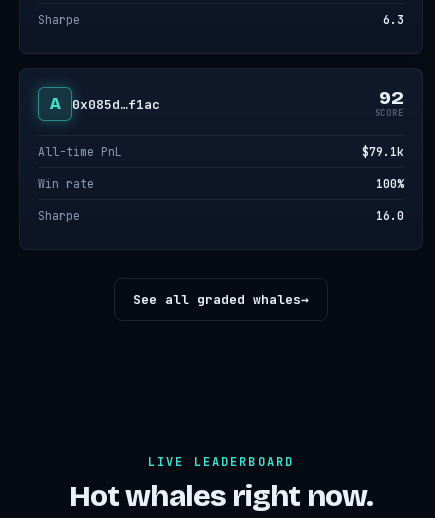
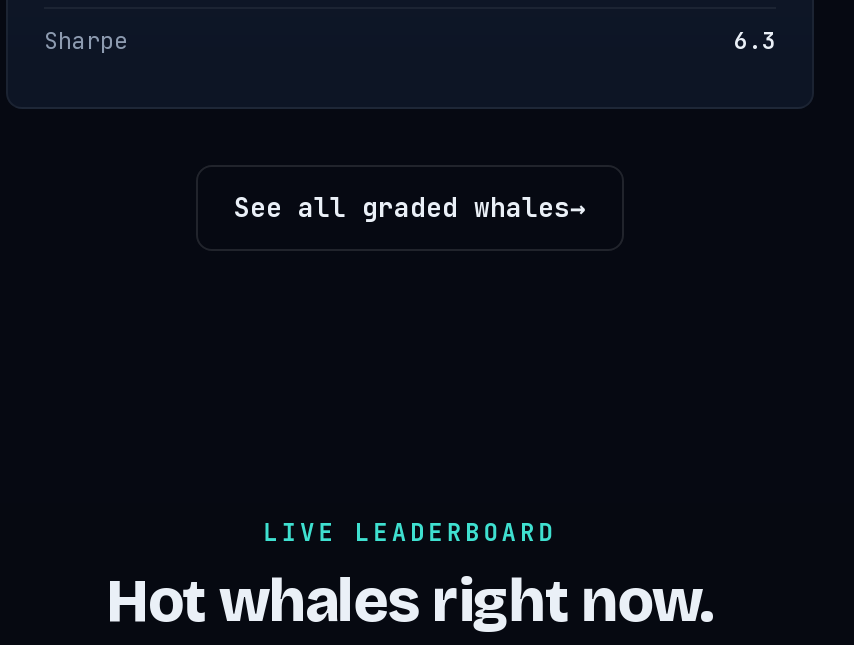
[38,86,404,223] A | 0x085d…f1ac | 92 | SCORE | All-time PnL | $79.1k | Win rate | 100% | Sharpe | 16.0 -> none

